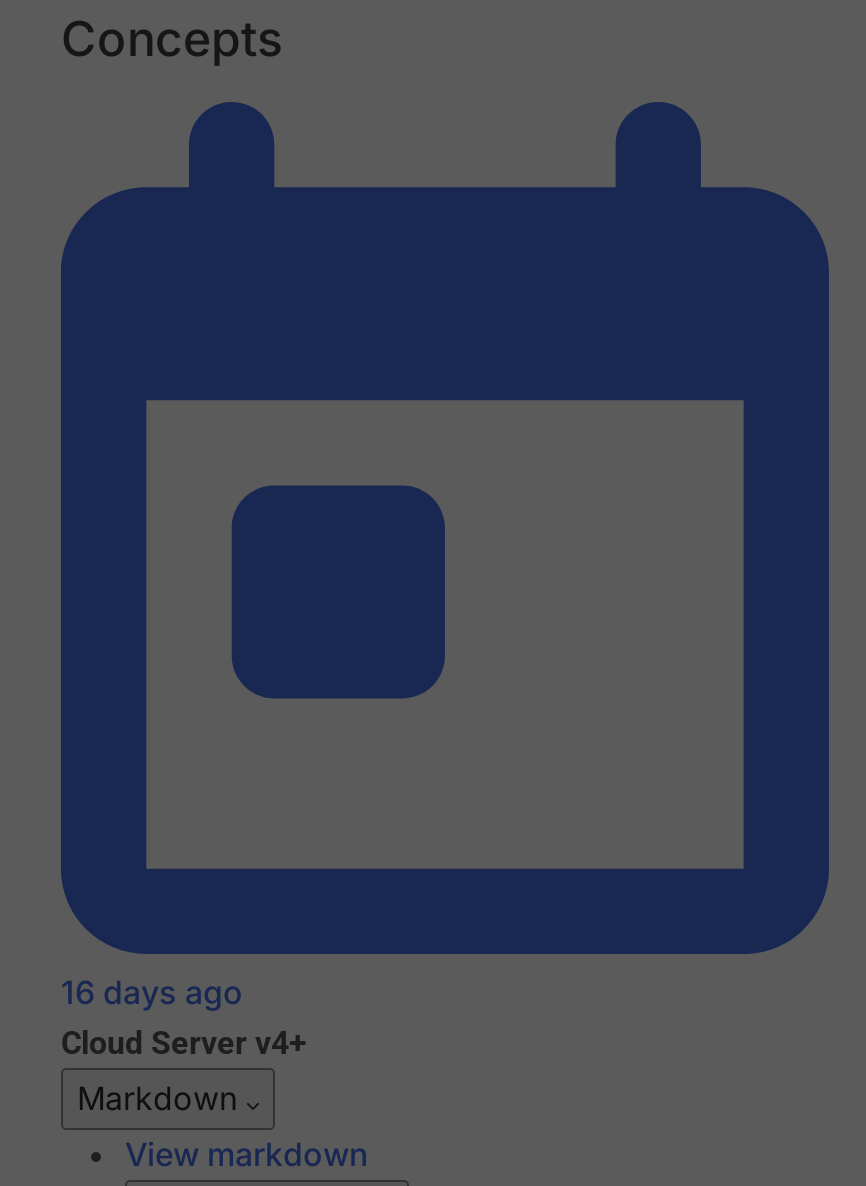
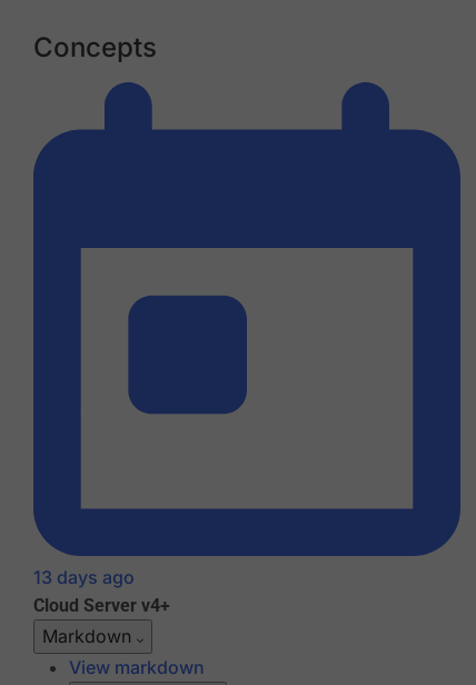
[61,973,243,1013] 16 days ago -> [33,567,135,589] 13 days ago

